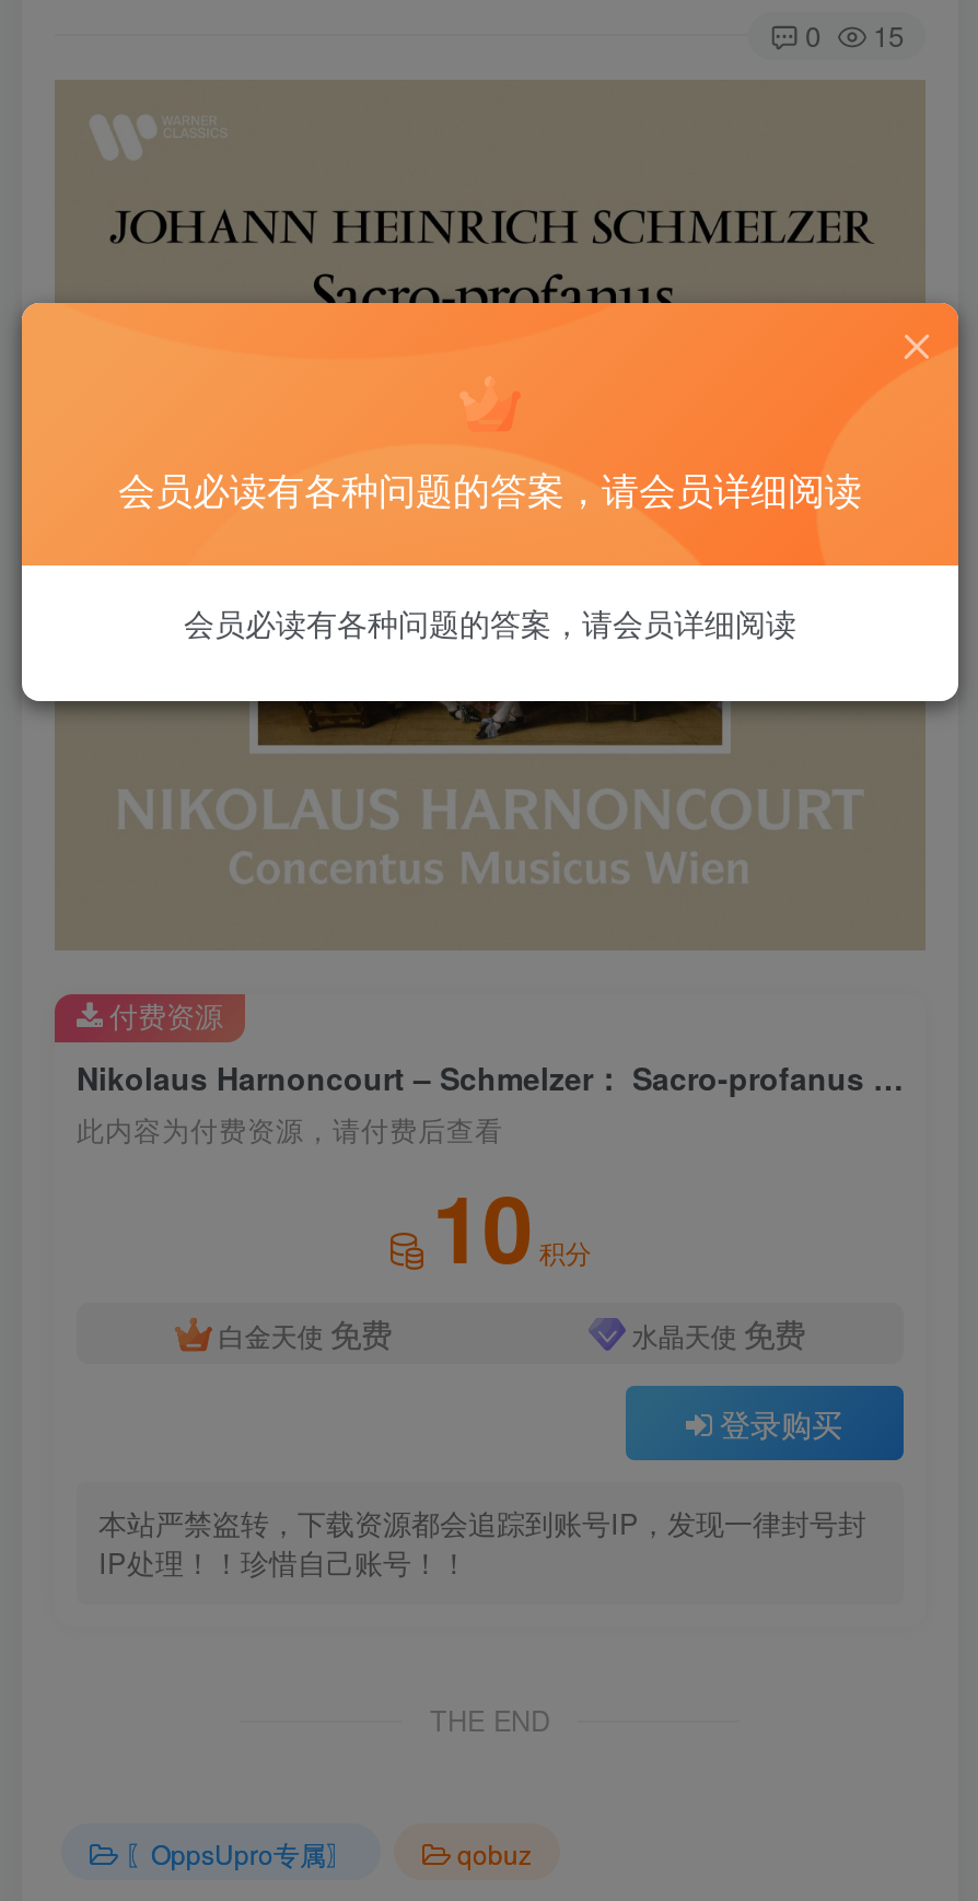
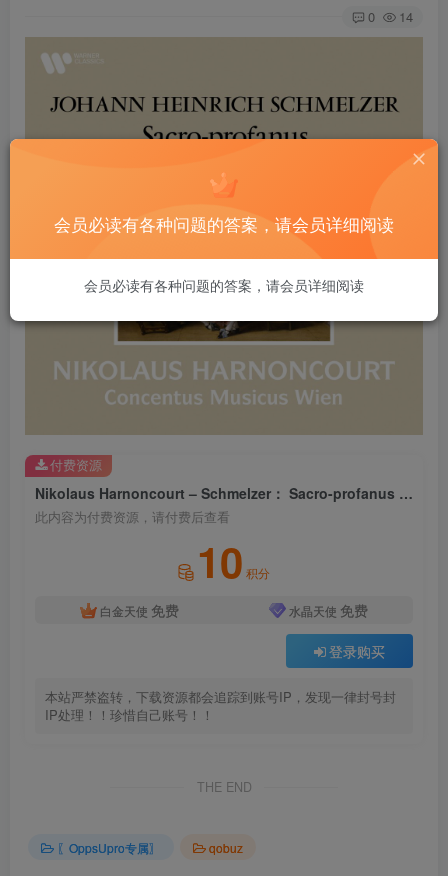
[805,14,904,56] 0 15 -> [368,7,413,26] 0 14

